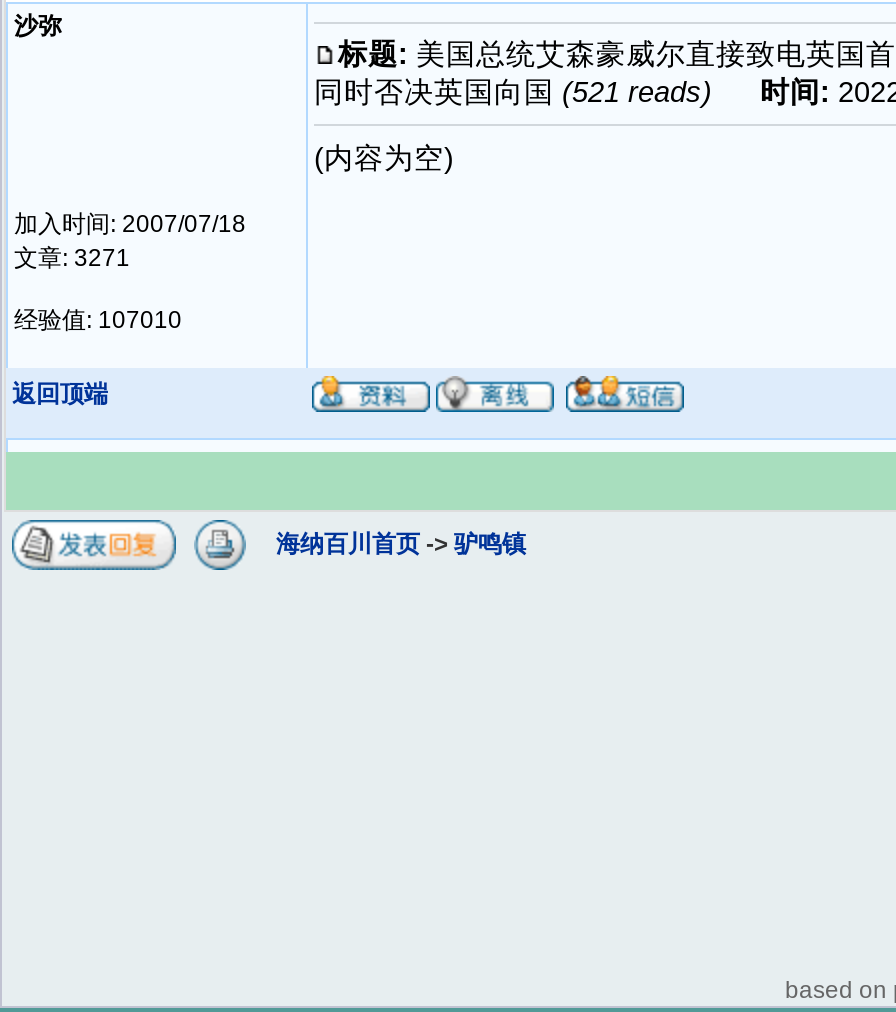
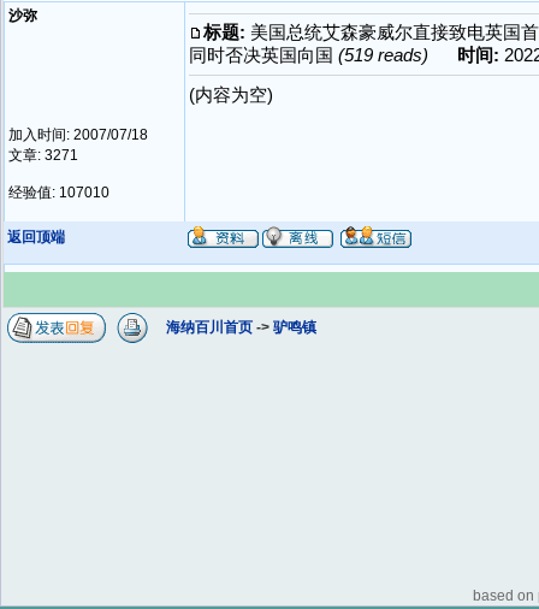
[314,76,712,108] 同时否决英国向国(521 reads) -> [189,46,428,65] 同时否决英国向国(519 reads)

